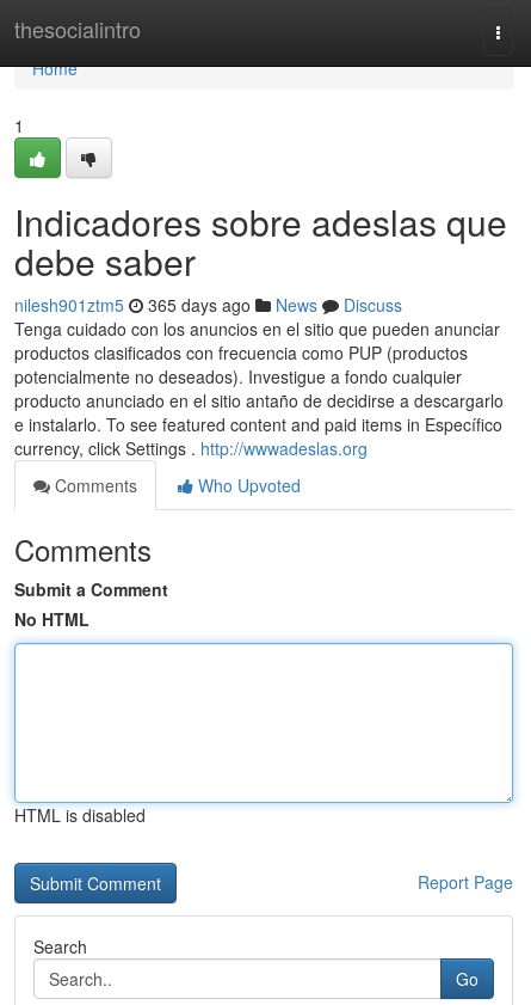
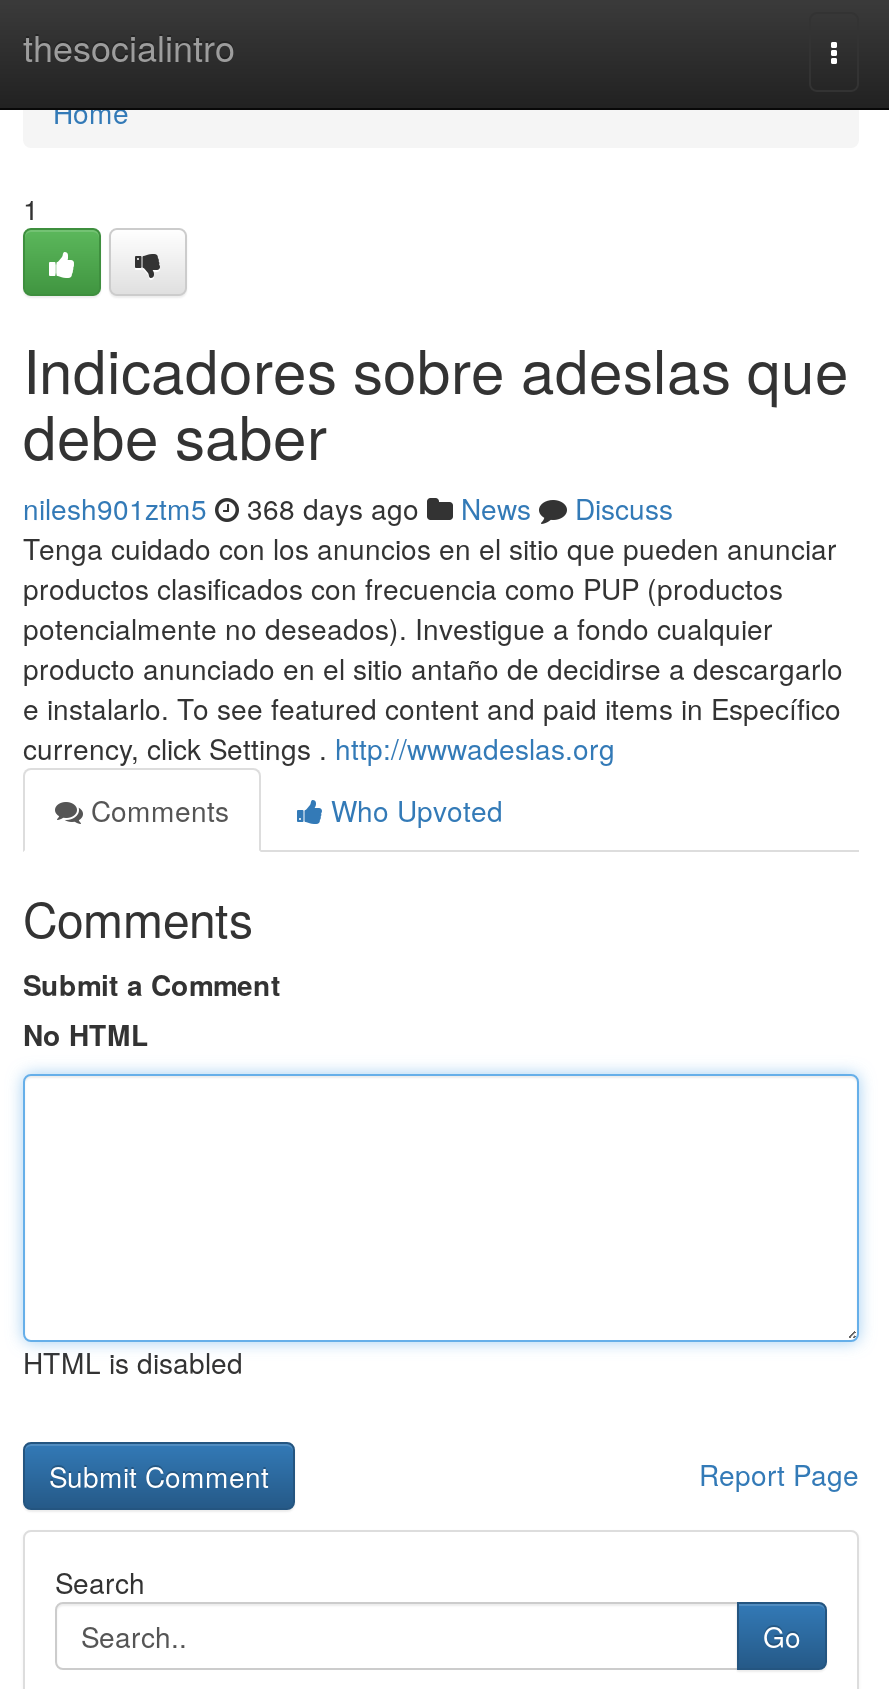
[14,293,402,317] nilesh901ztm5 365 days ago News Discuss -> [23,488,673,528] nilesh901ztm5 368 days ago News Discuss

